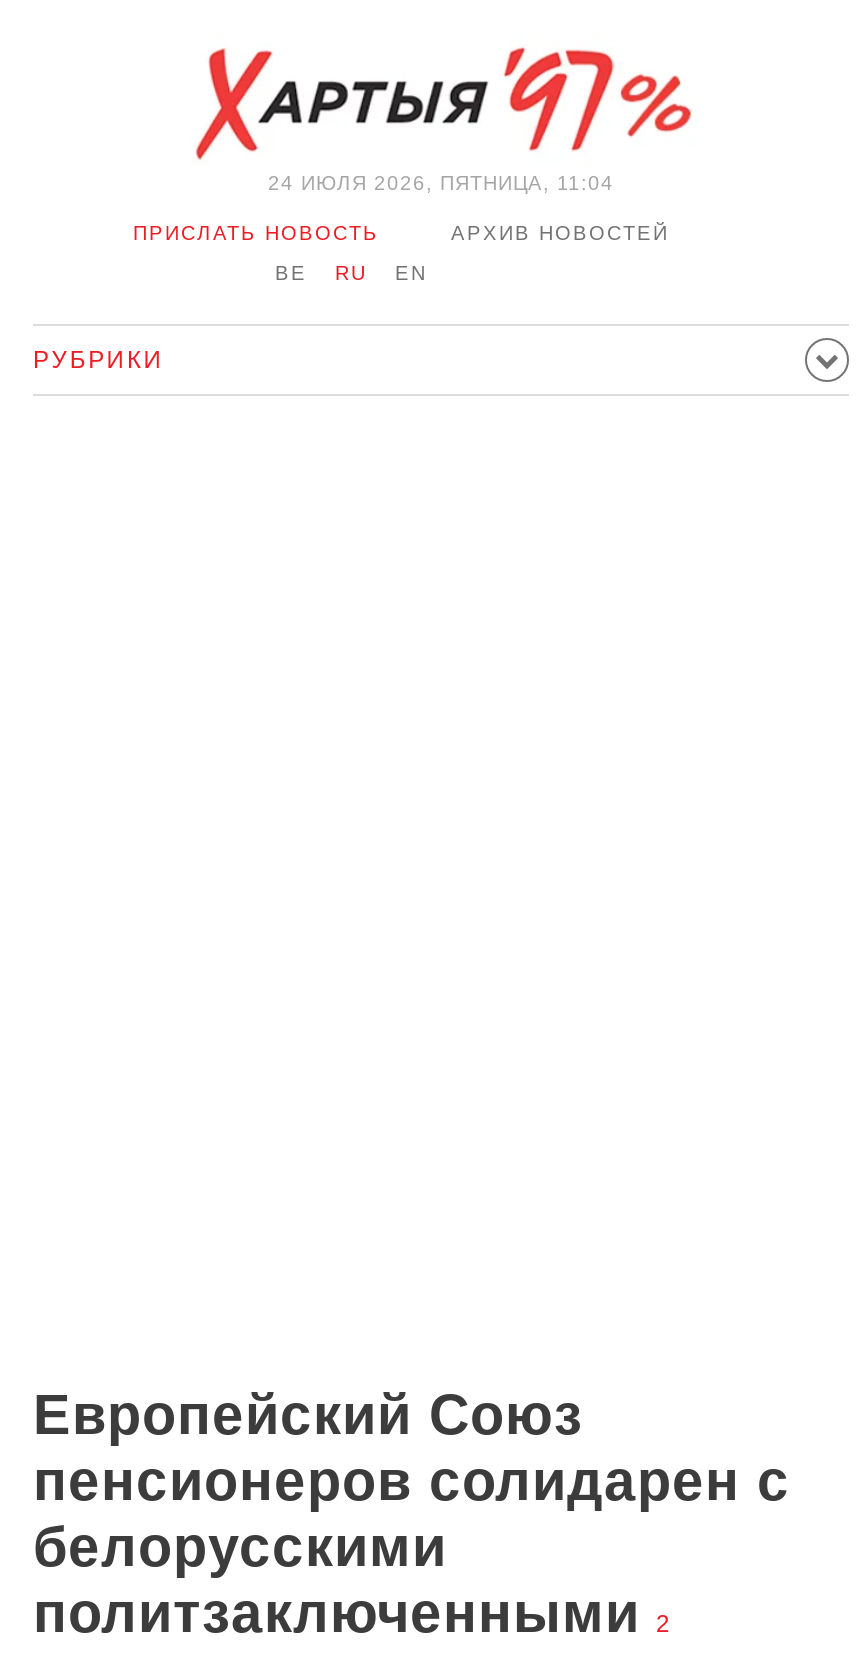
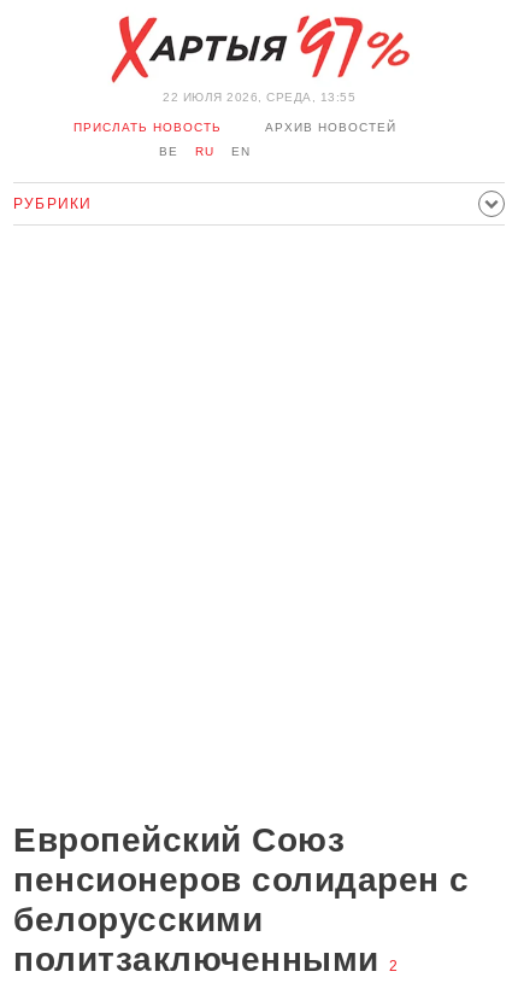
[268,172,614,194] 24 ИЮЛЯ 2026, ПЯТНИЦА, 11:04 -> [163,90,355,104] 22 ИЮЛЯ 2026, СРЕДА, 13:55

